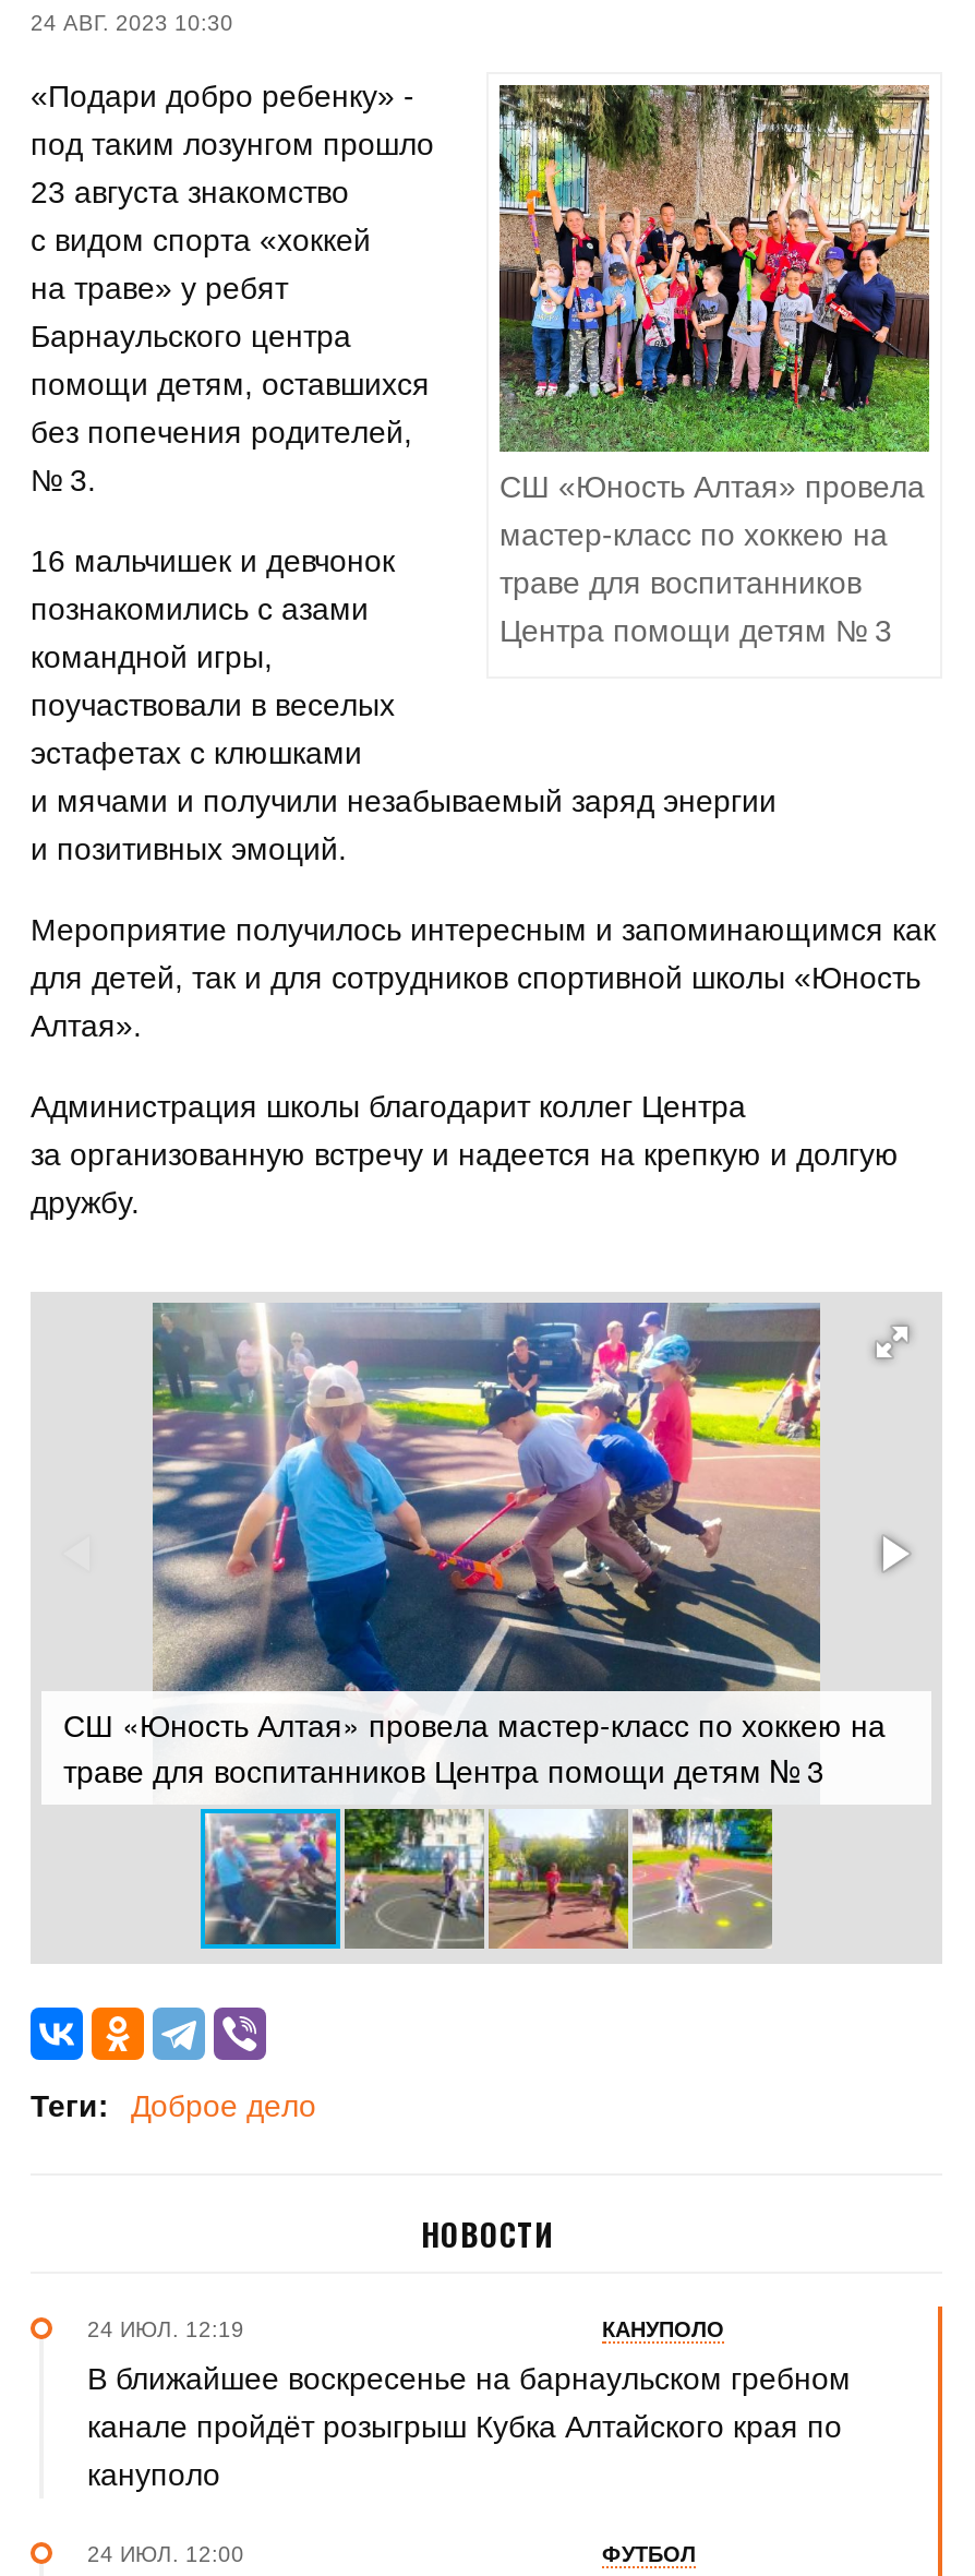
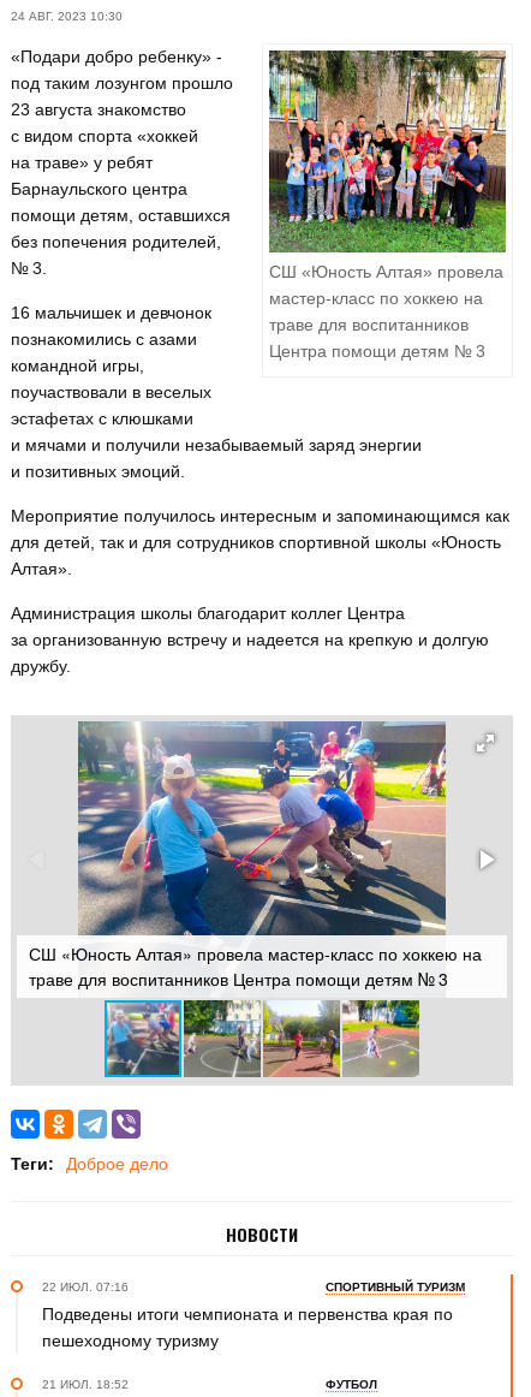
[87,2317,724,2341] 24 ИЮЛ. 12:19 | КАНУПОЛО -> [42,1280,465,1294] 22 ИЮЛ. 07:16 | СПОРТИВНЫЙ ТУРИЗМ
[87,2361,851,2492] В ближайшее воскресенье на барнаульском гребном | канале пройдёт розыгрыш Кубка Алтайского края по | кануполо -> [42,1304,453,1350] Подведены итоги чемпионата и первенства края по | пешеходному туризму
[87,2542,244,2566] 24 ИЮЛ. 12:00 -> [42,1378,129,1391] 21 ИЮЛ. 18:52

